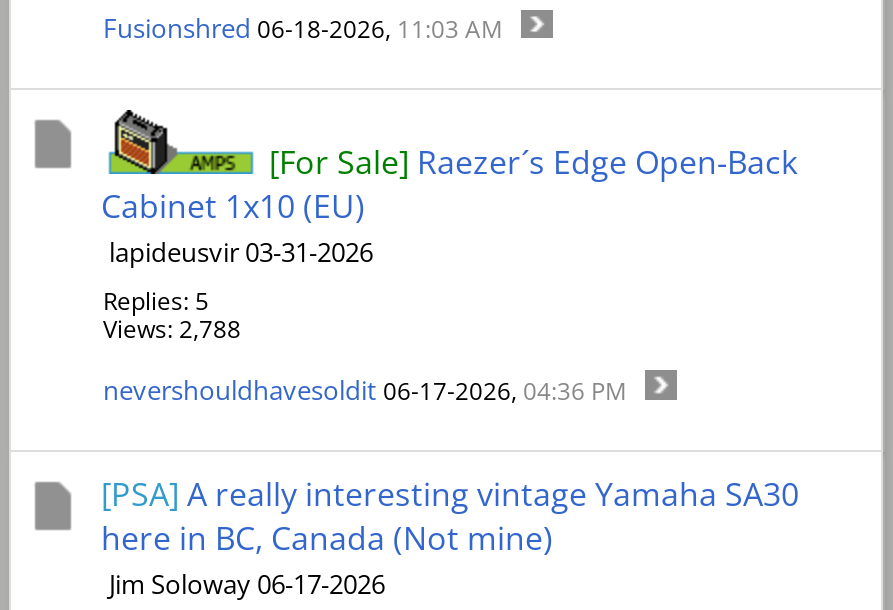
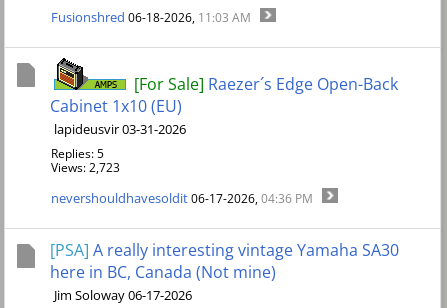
[103,312,241,346] Views: 2,788 -> [51,159,120,176] Views: 2,723

